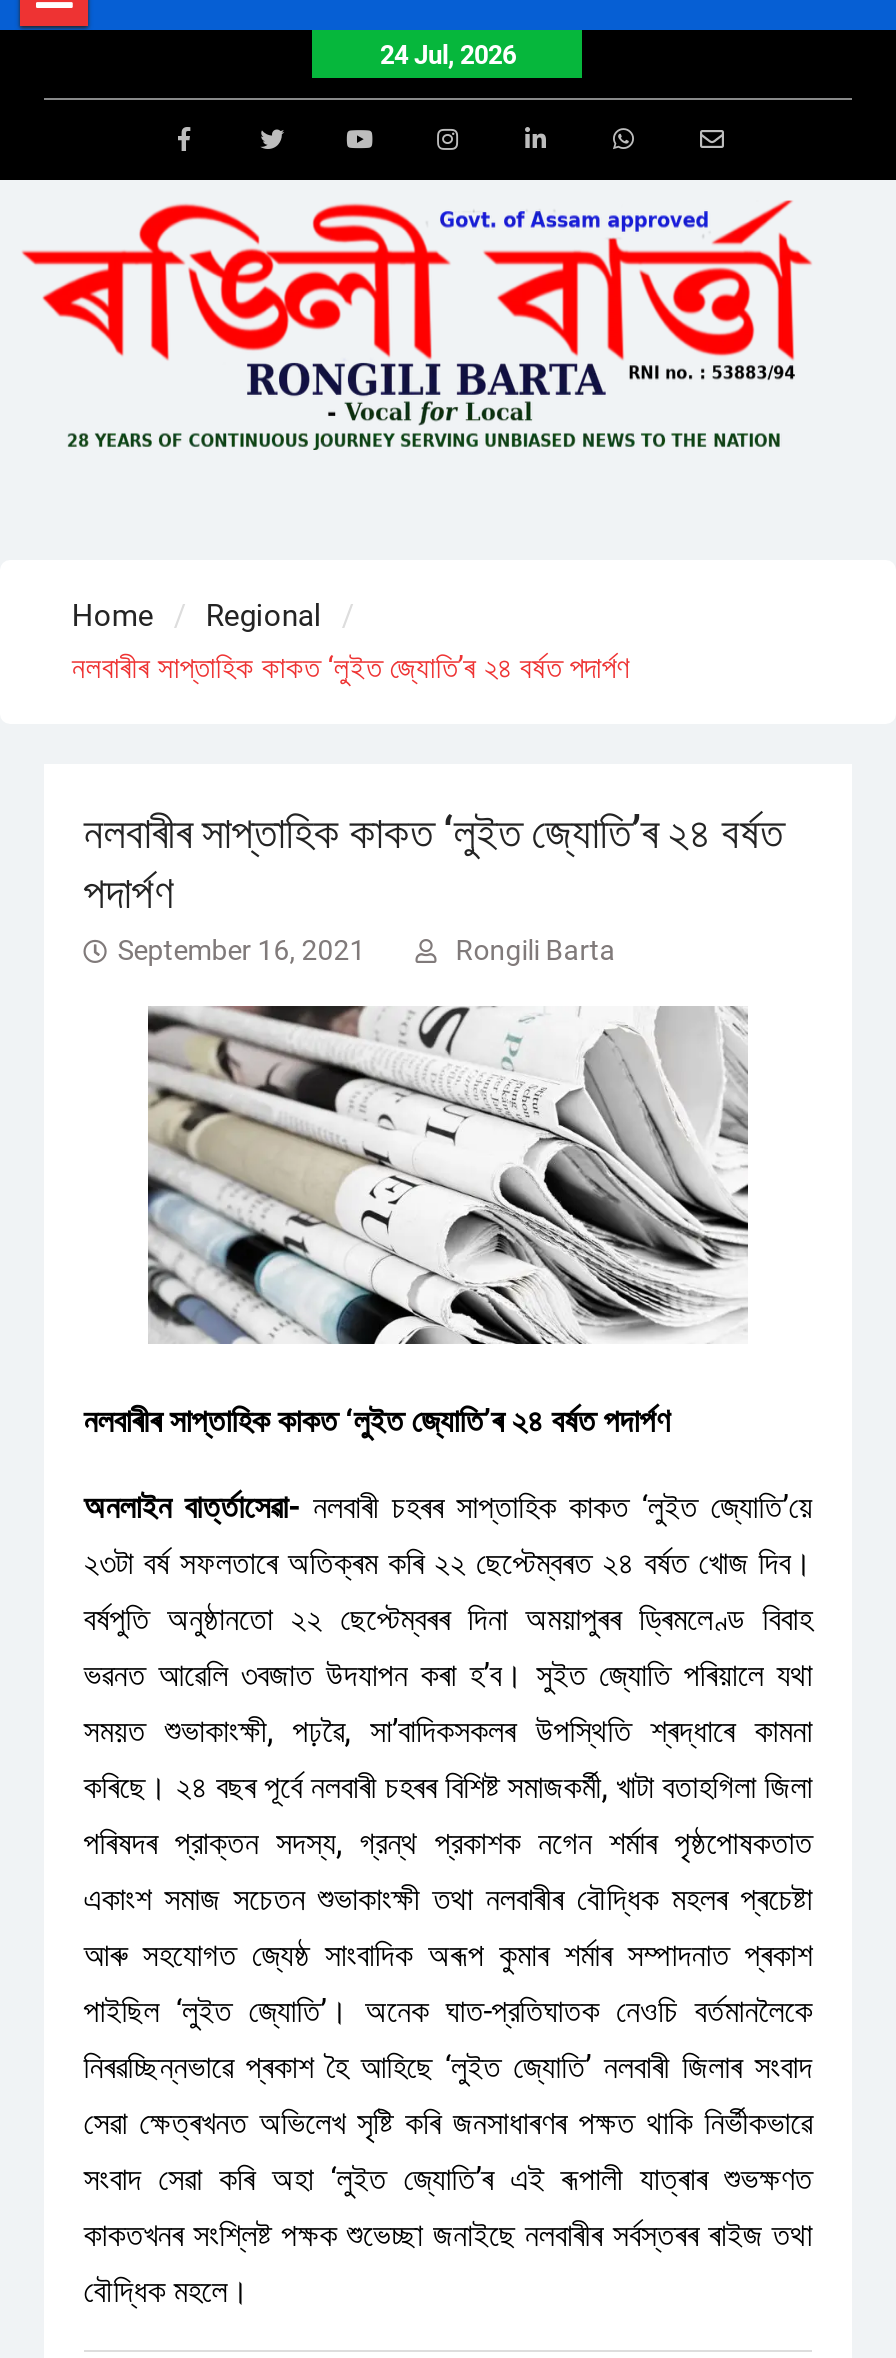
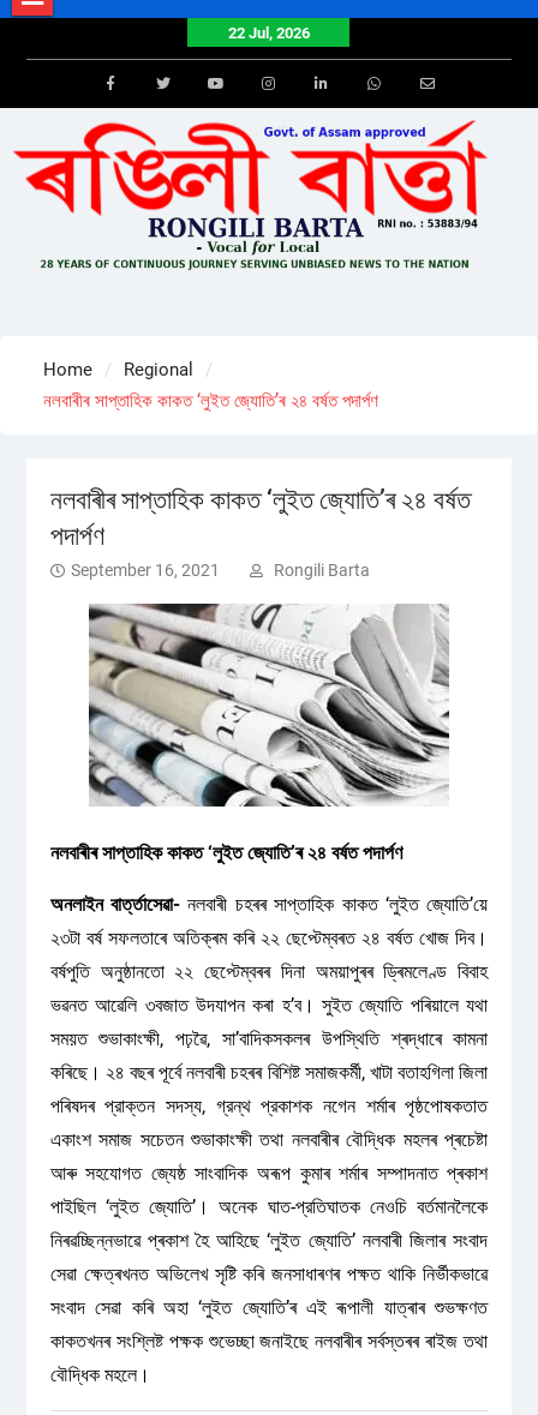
[380,40,516,70] 24 Jul, 2026 -> [228,24,310,42] 22 Jul, 2026

